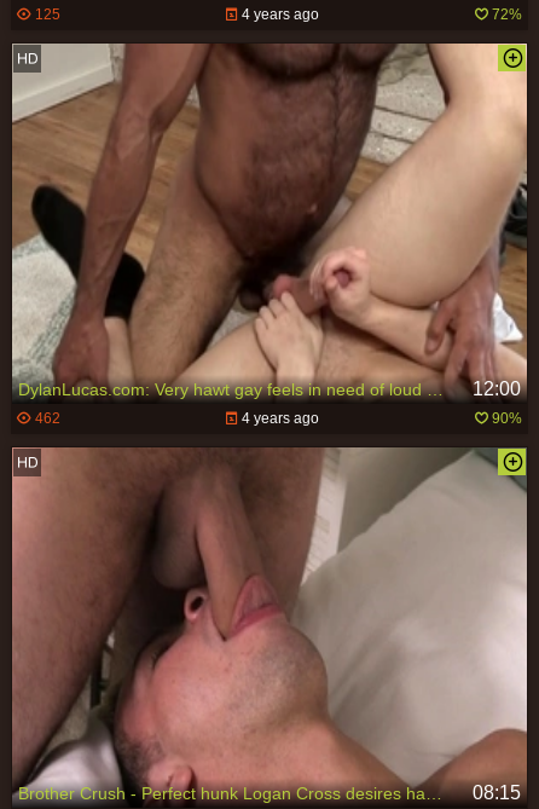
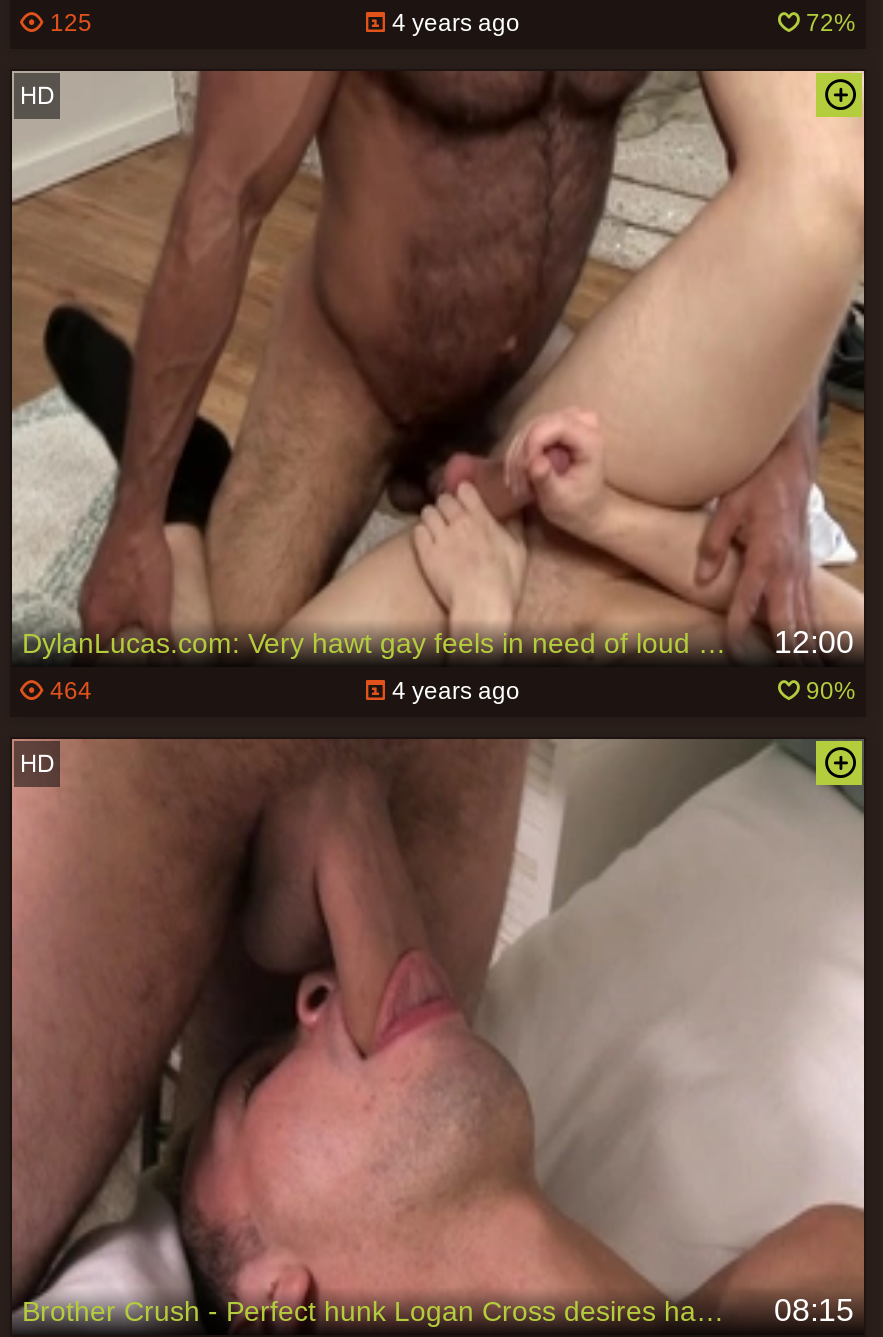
[31,410,60,427] 462 -> [44,677,92,705] 464

